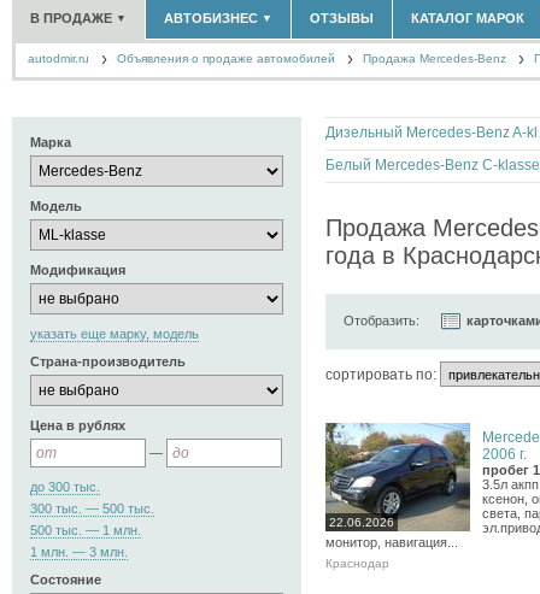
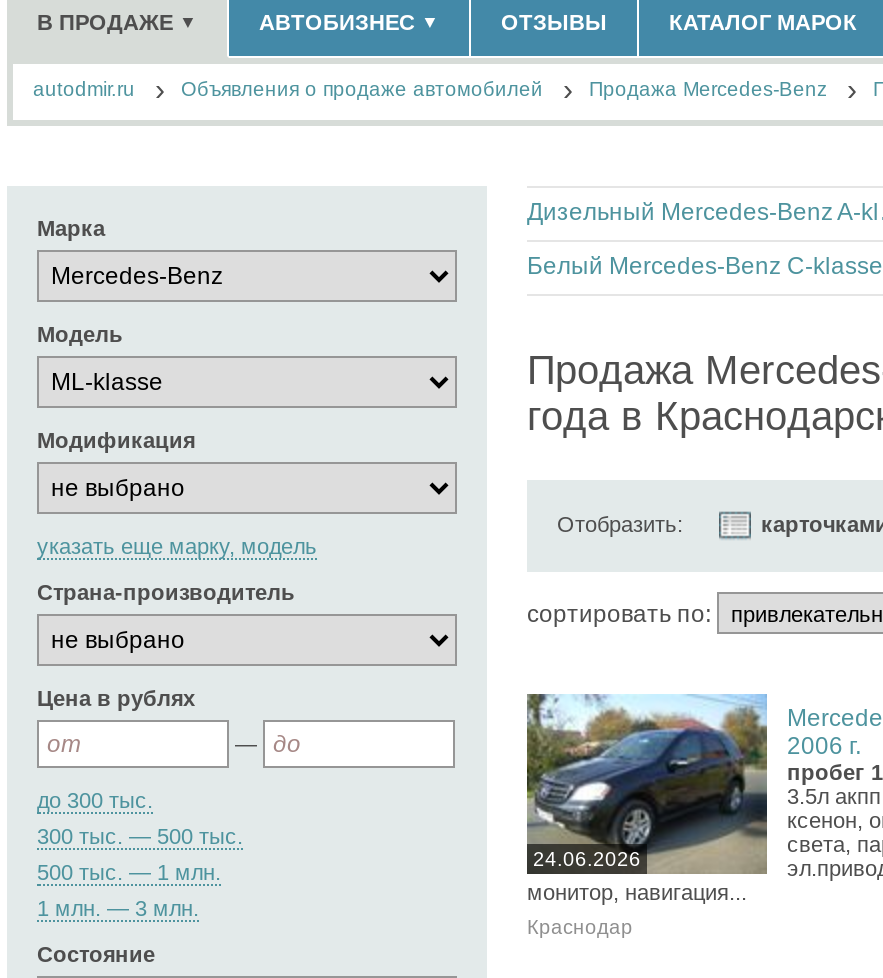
[329,516,394,529] 22.06.2026 -> [533,848,641,870] 24.06.2026

